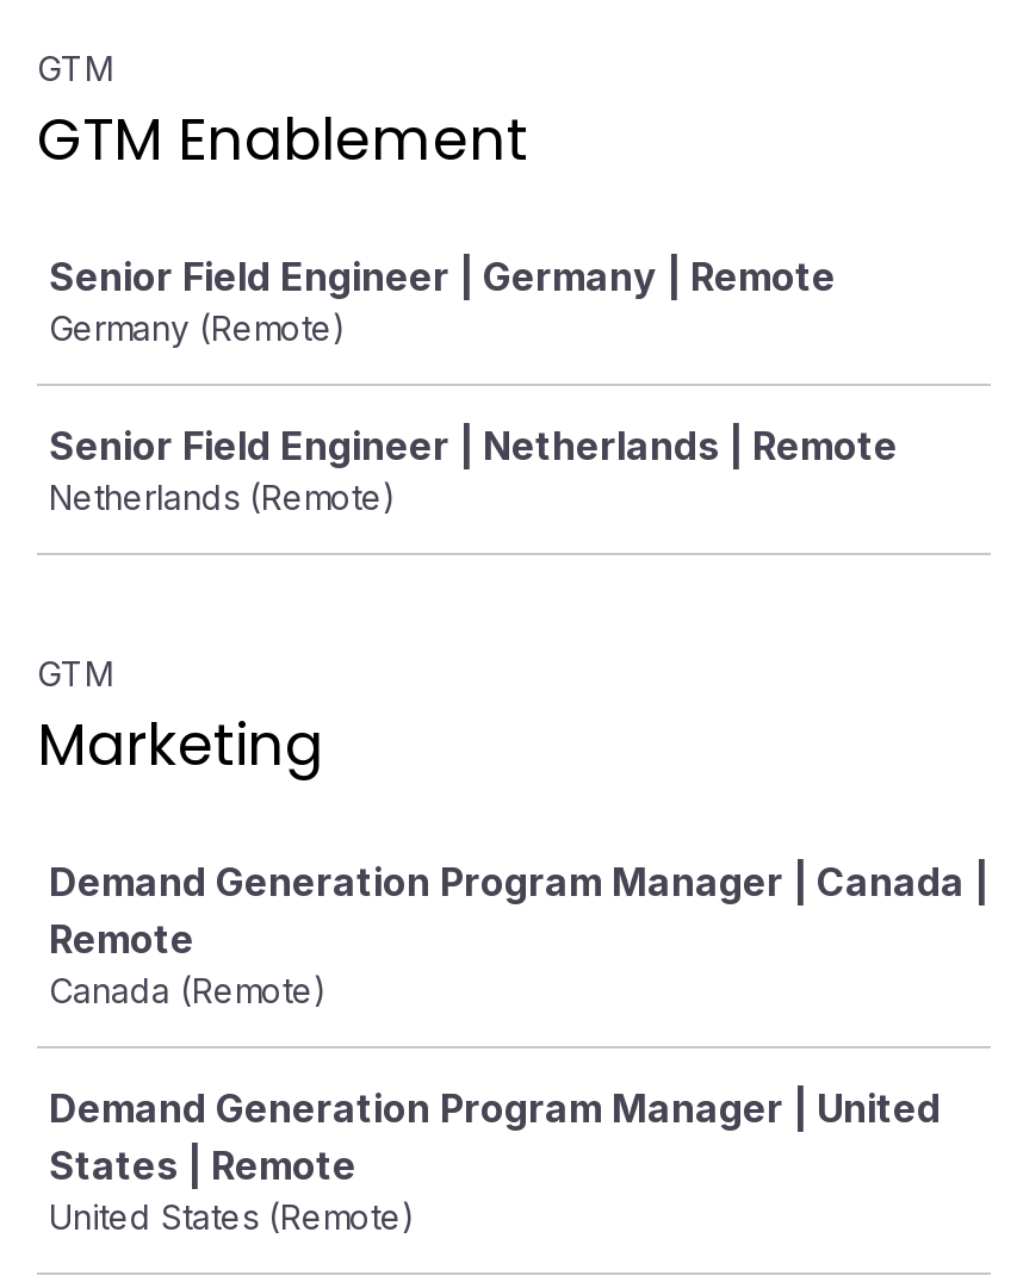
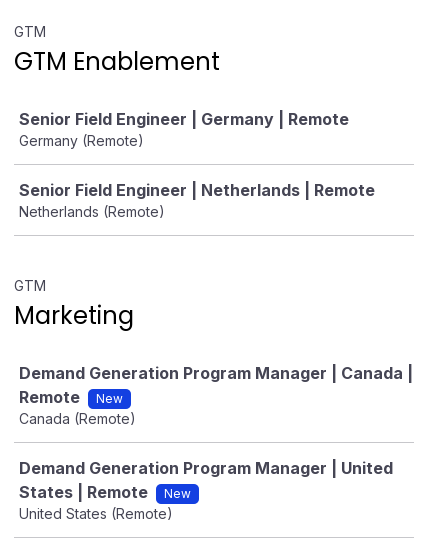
none -> [96,391,123,406] New
none -> [164,486,191,501] New

